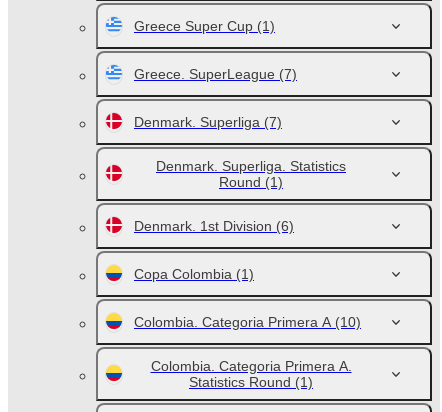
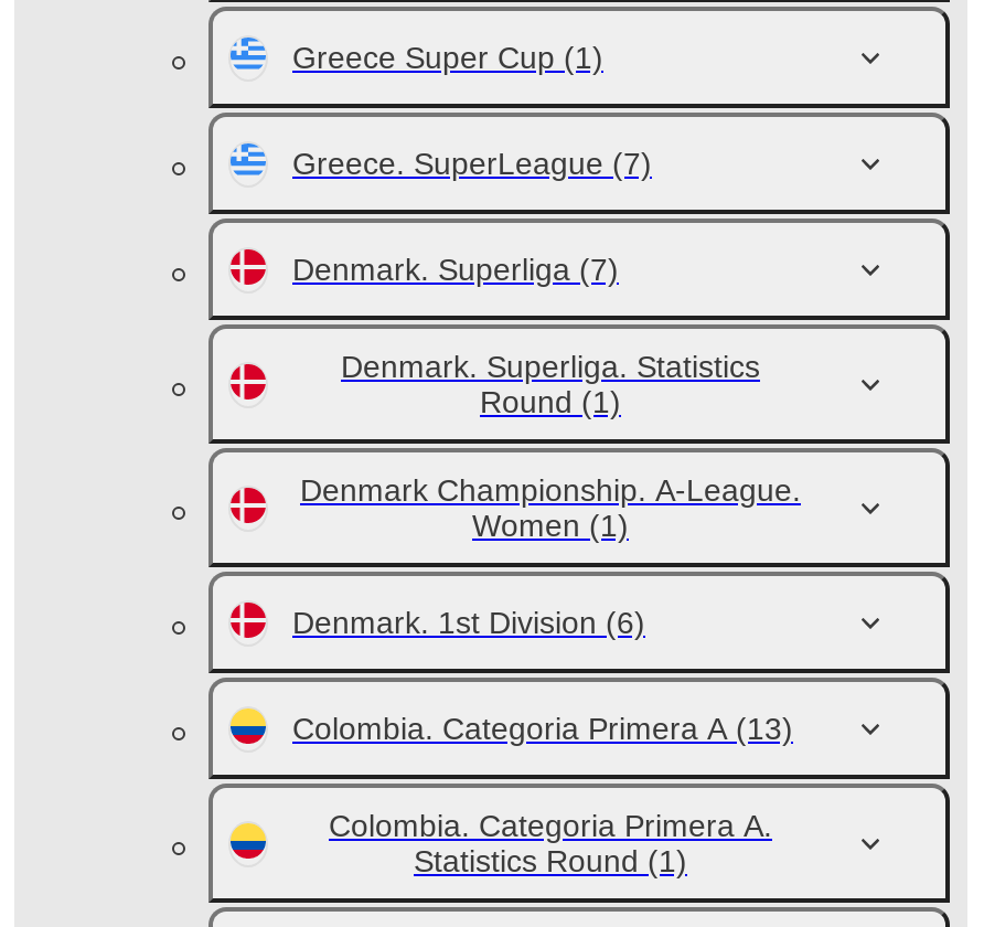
none -> [300,472,801,543] Denmark Championship. A-League. | Women (1)
moved [134,218,294,234] -> [292,605,645,640]: Denmark. 1st Division (6)
[134,266,361,330] Copa Colombia (1) | Colombia. Categoria Primera A (10) -> [292,711,793,746] Colombia. Categoria Primera A (13)

